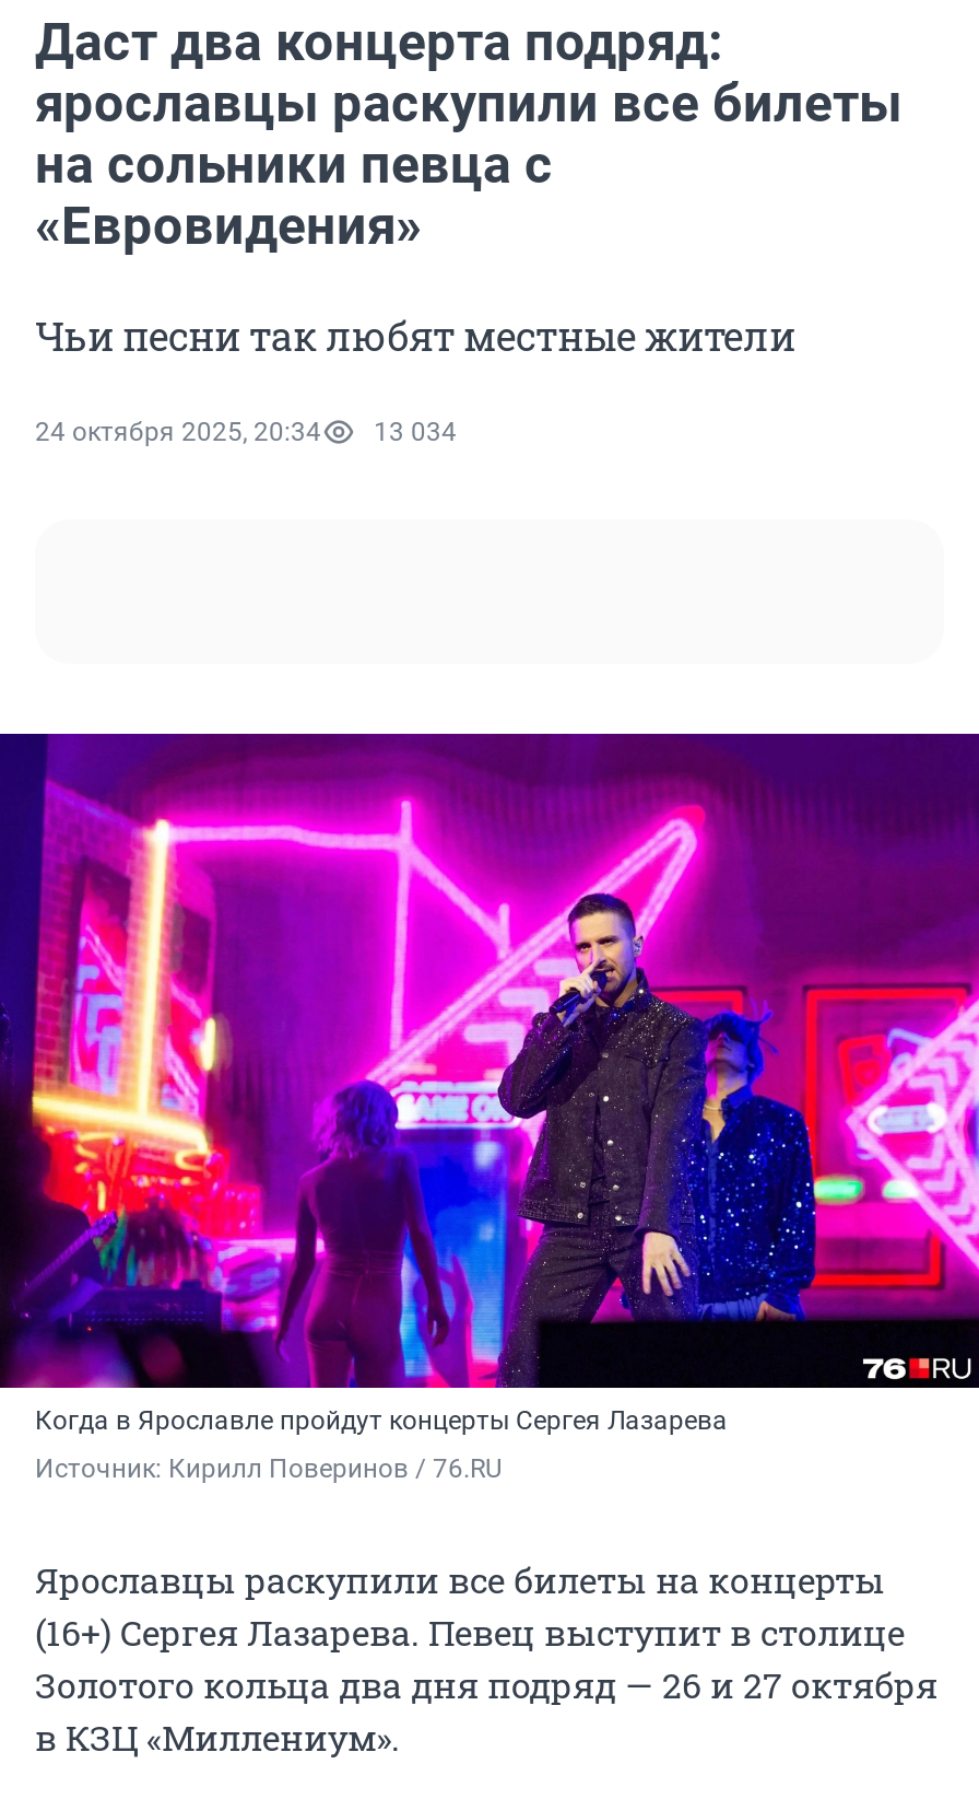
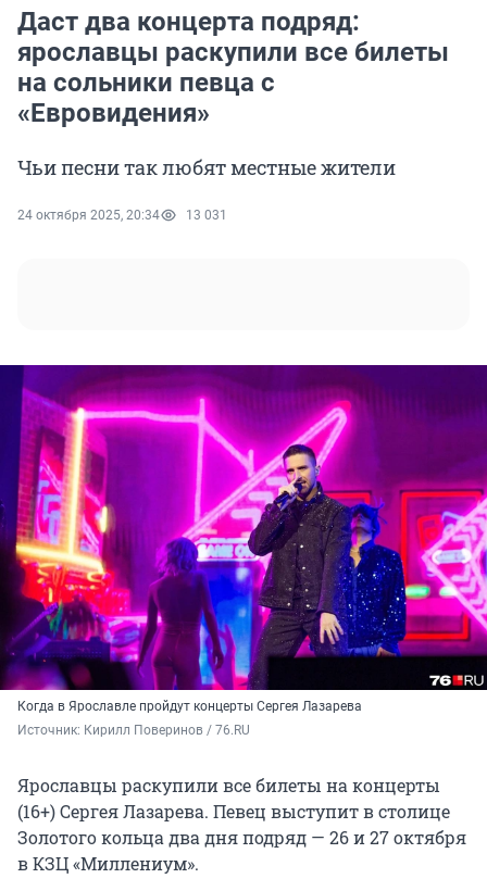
[35,417,457,448] 24 октября 2025, 20:34 13 034 -> [17,208,227,223] 24 октября 2025, 20:34 13 031

